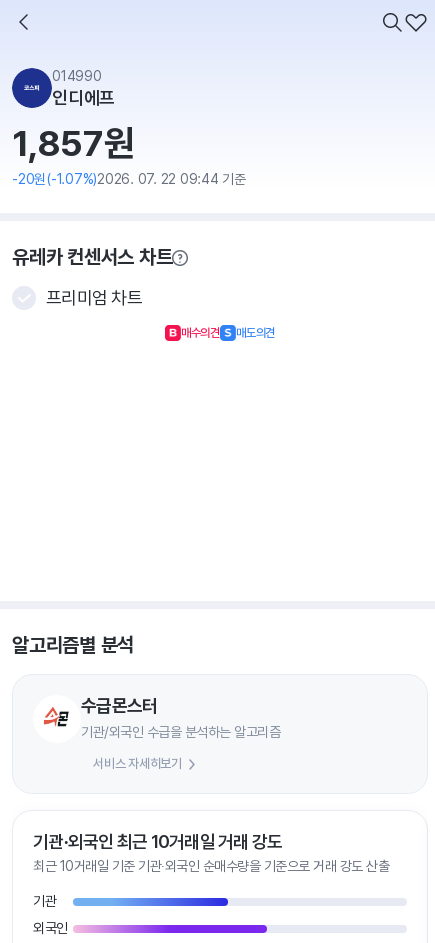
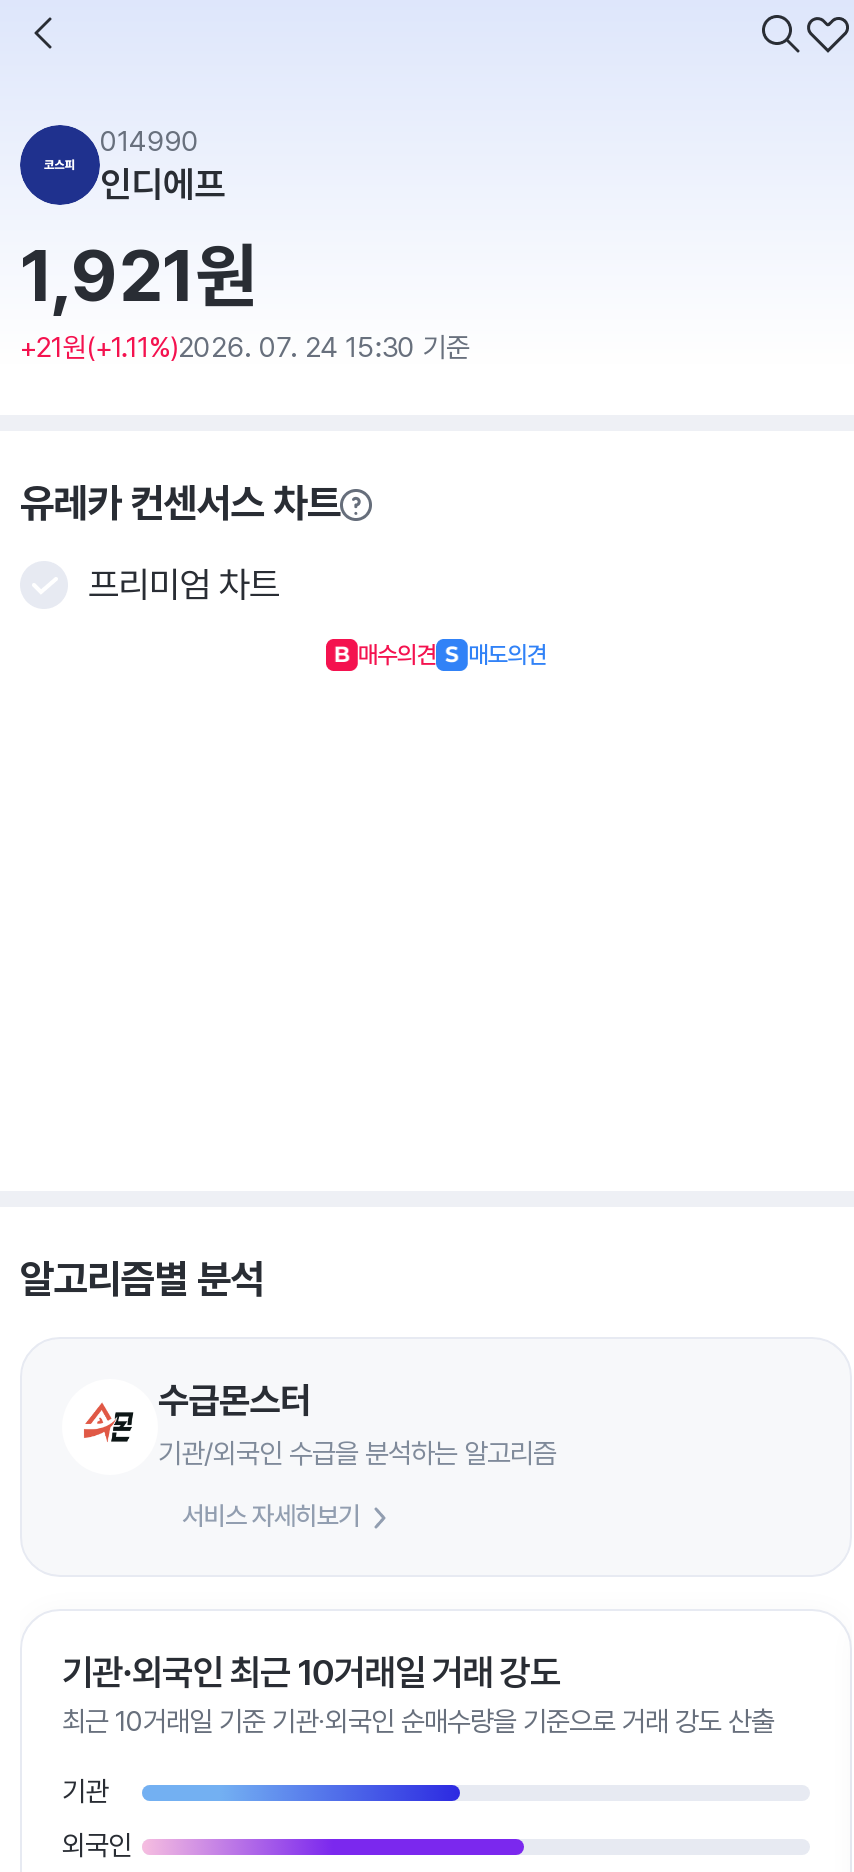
[12,122,246,187] 1,857원 | -20원(-1.07%)2026. 07. 22 09:44 기준 -> [20,233,470,363] 1,921원 | +21원(+1.11%)2026. 07. 24 15:30 기준

